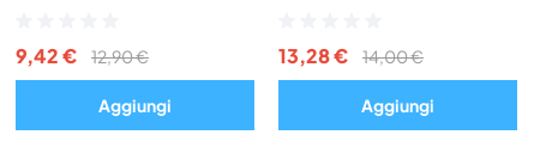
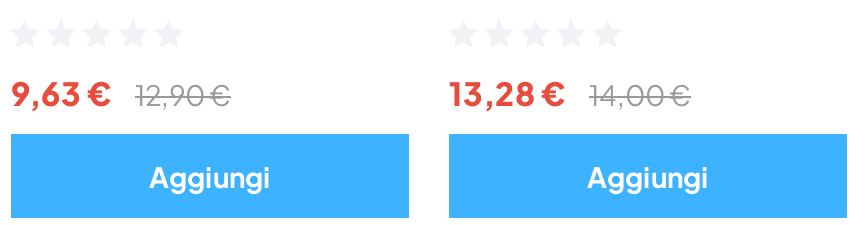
[16,43,149,68] 9,42 € 12,90 € -> [11,71,231,113] 9,63 € 12,90 €

